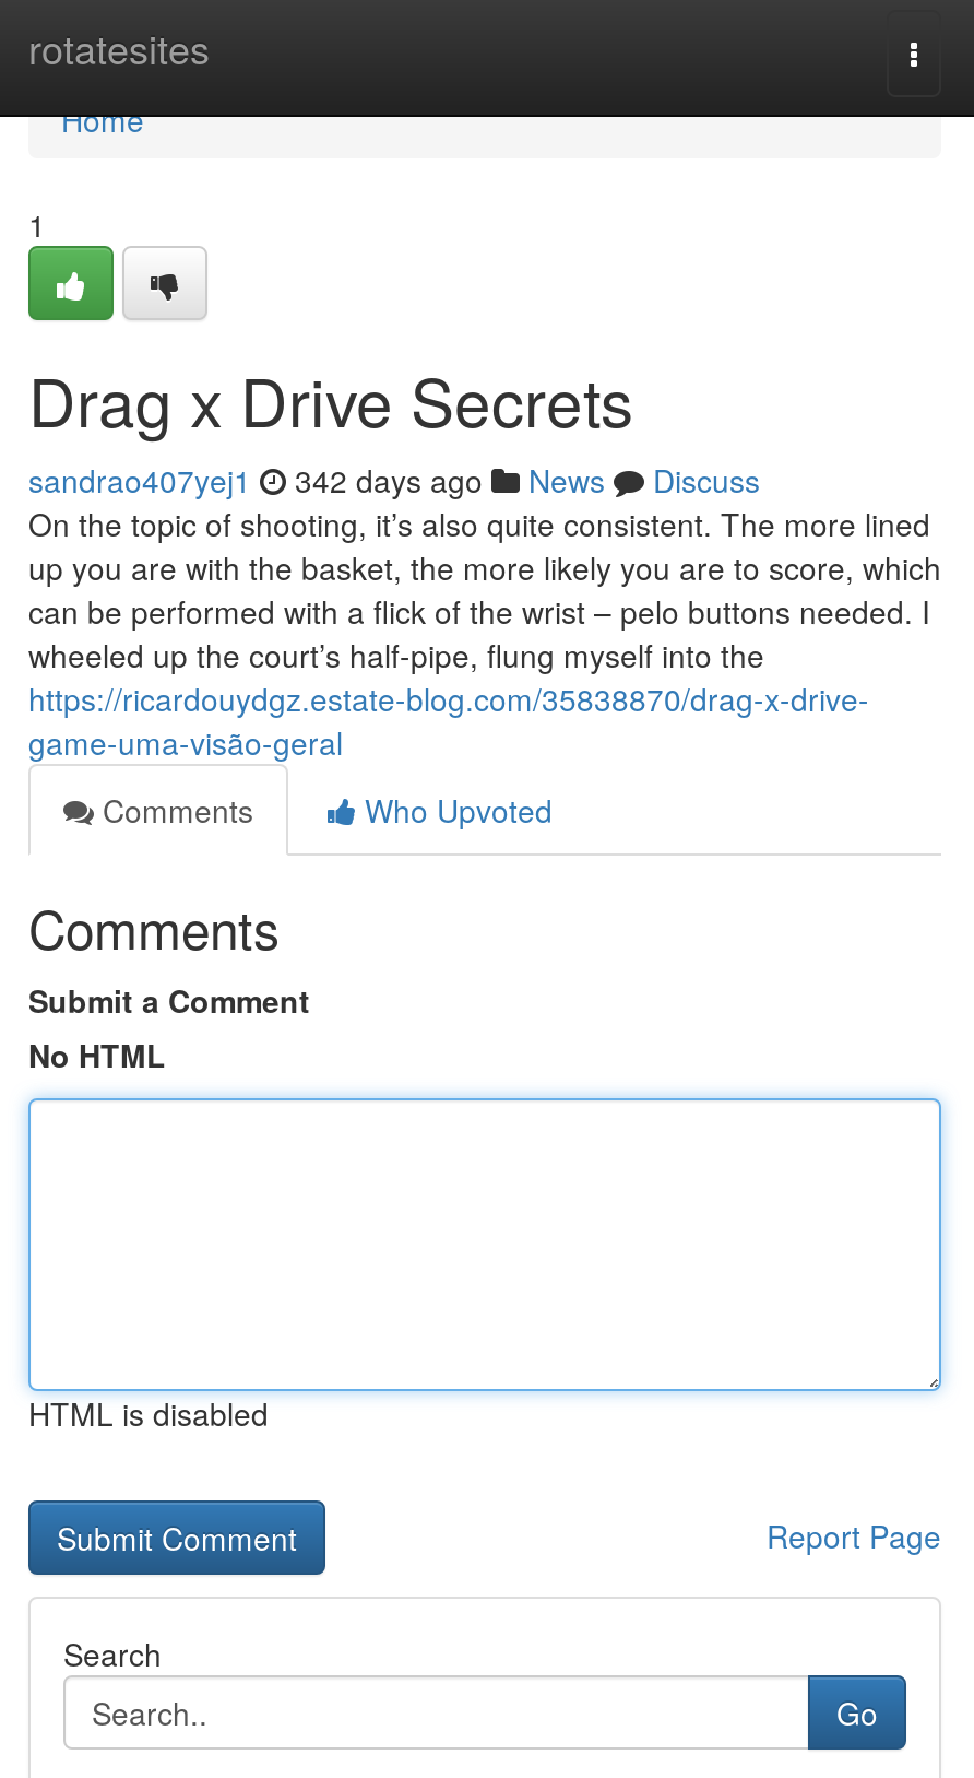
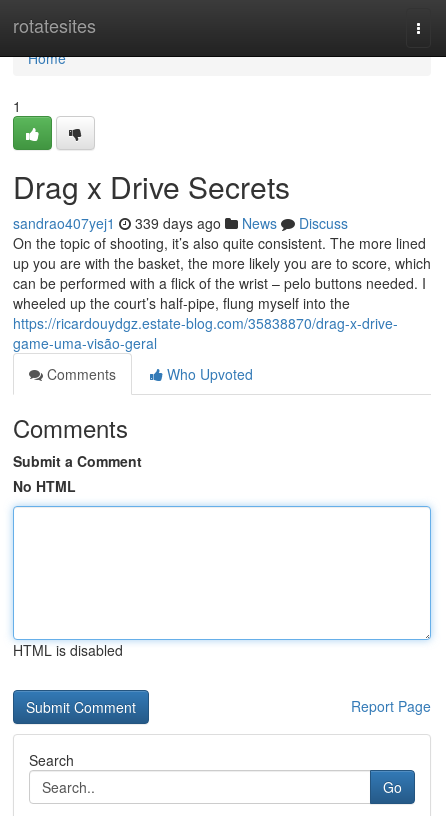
[28,458,760,502] sandrao407yej1 342 days ago News Discuss -> [13,213,348,233] sandrao407yej1 339 days ago News Discuss

